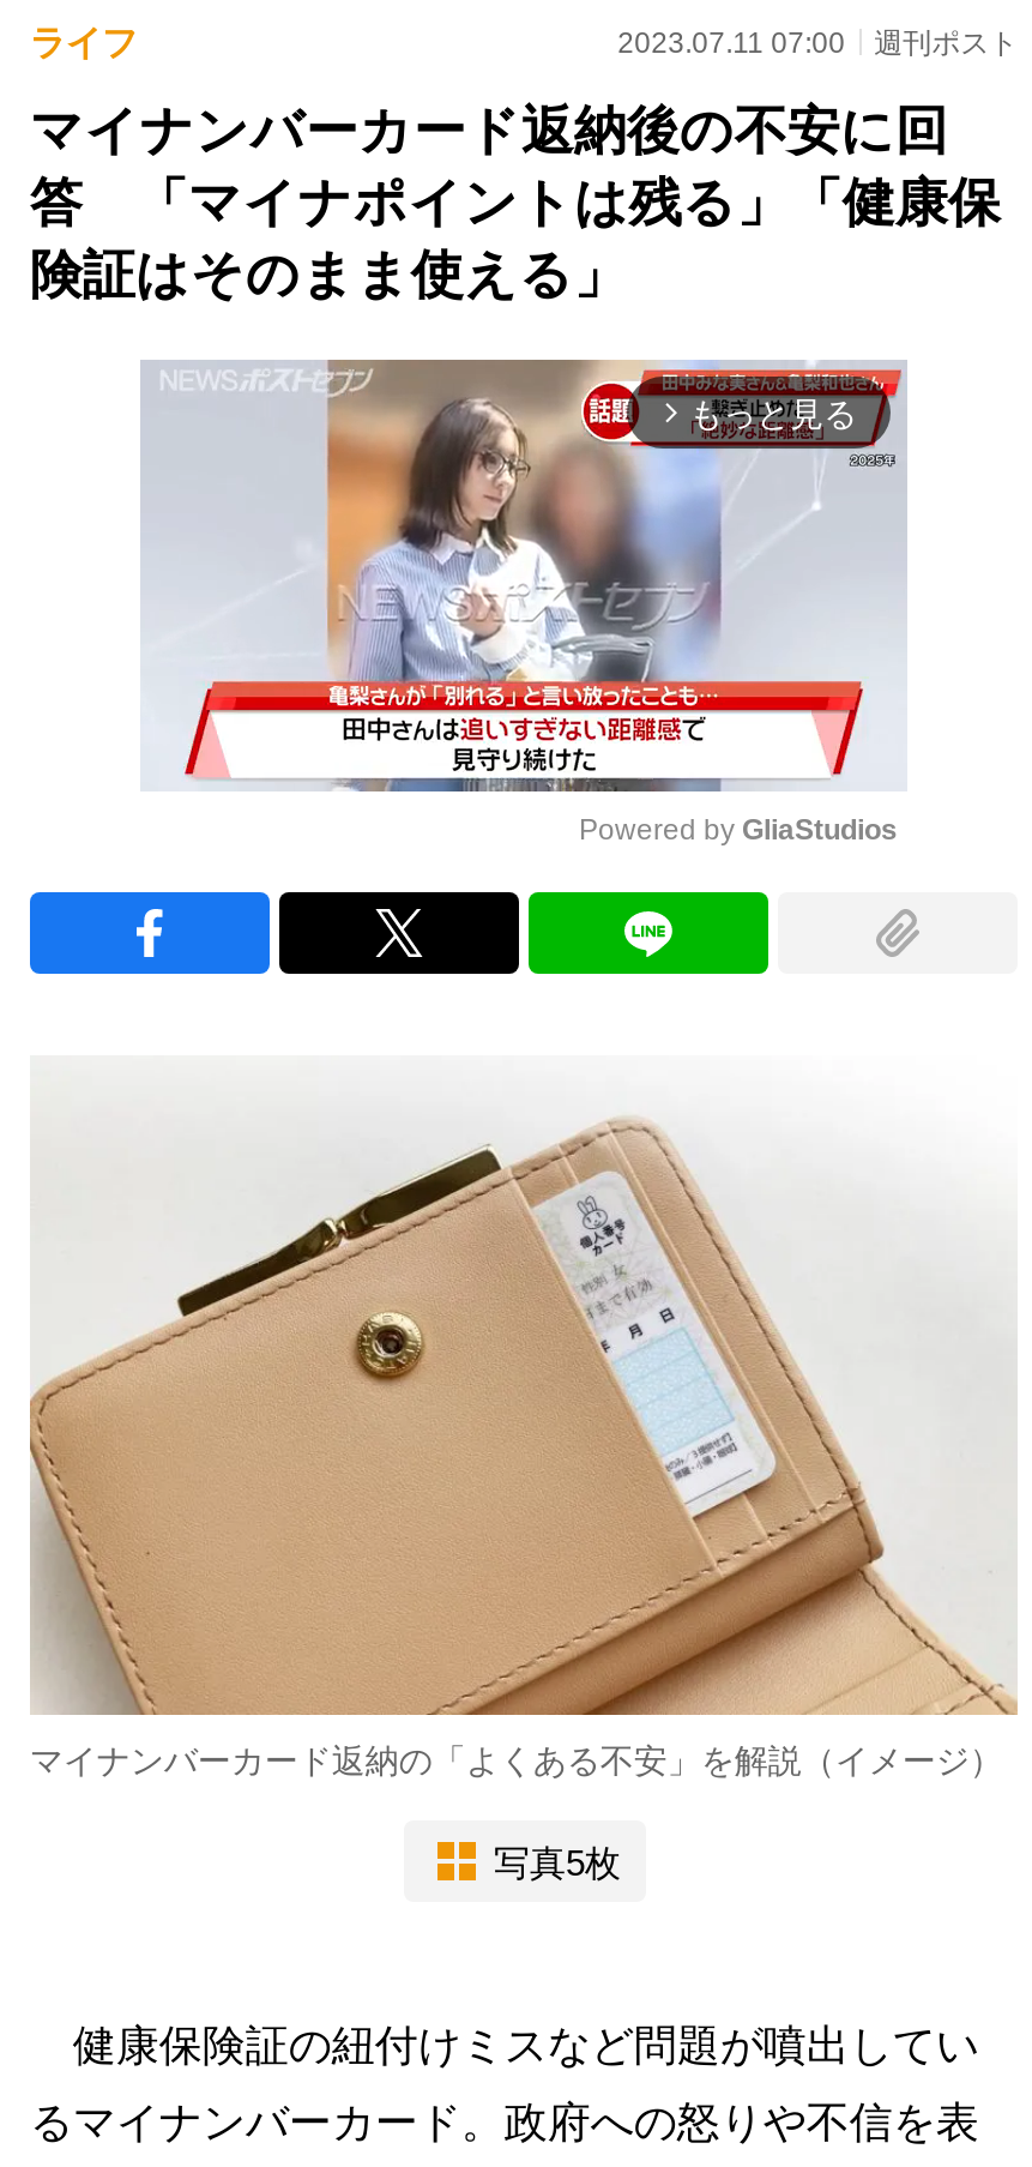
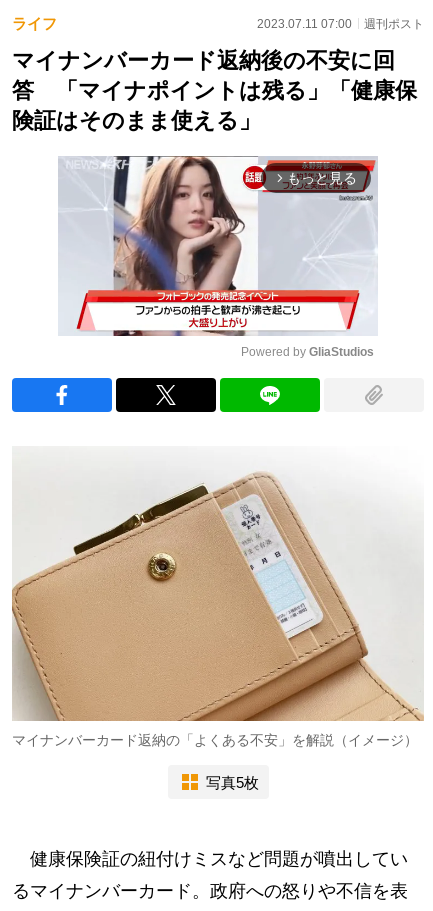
[274,360,723,794] [image] -> [104,156,368,337] [image]

